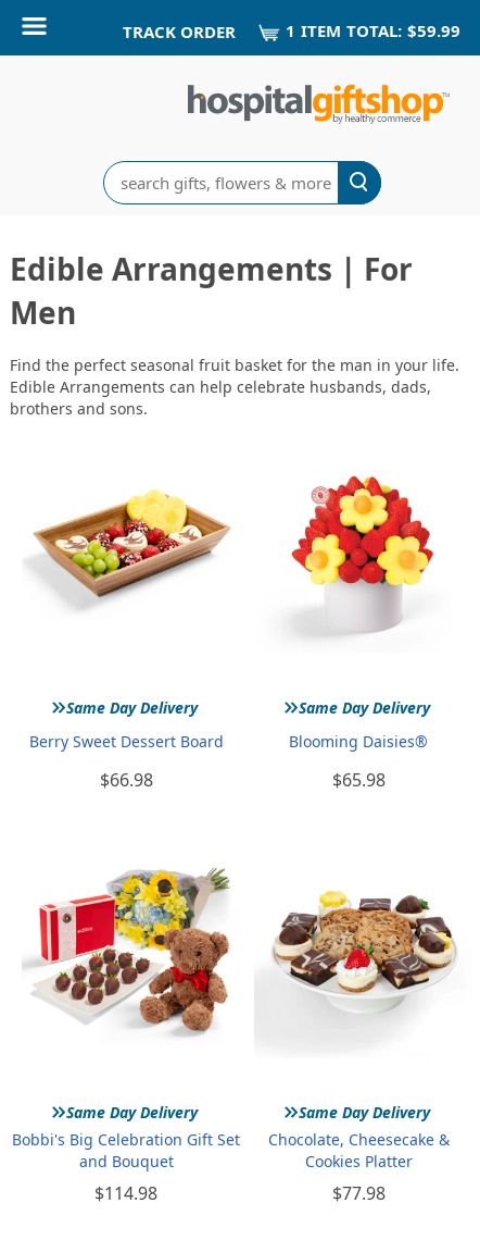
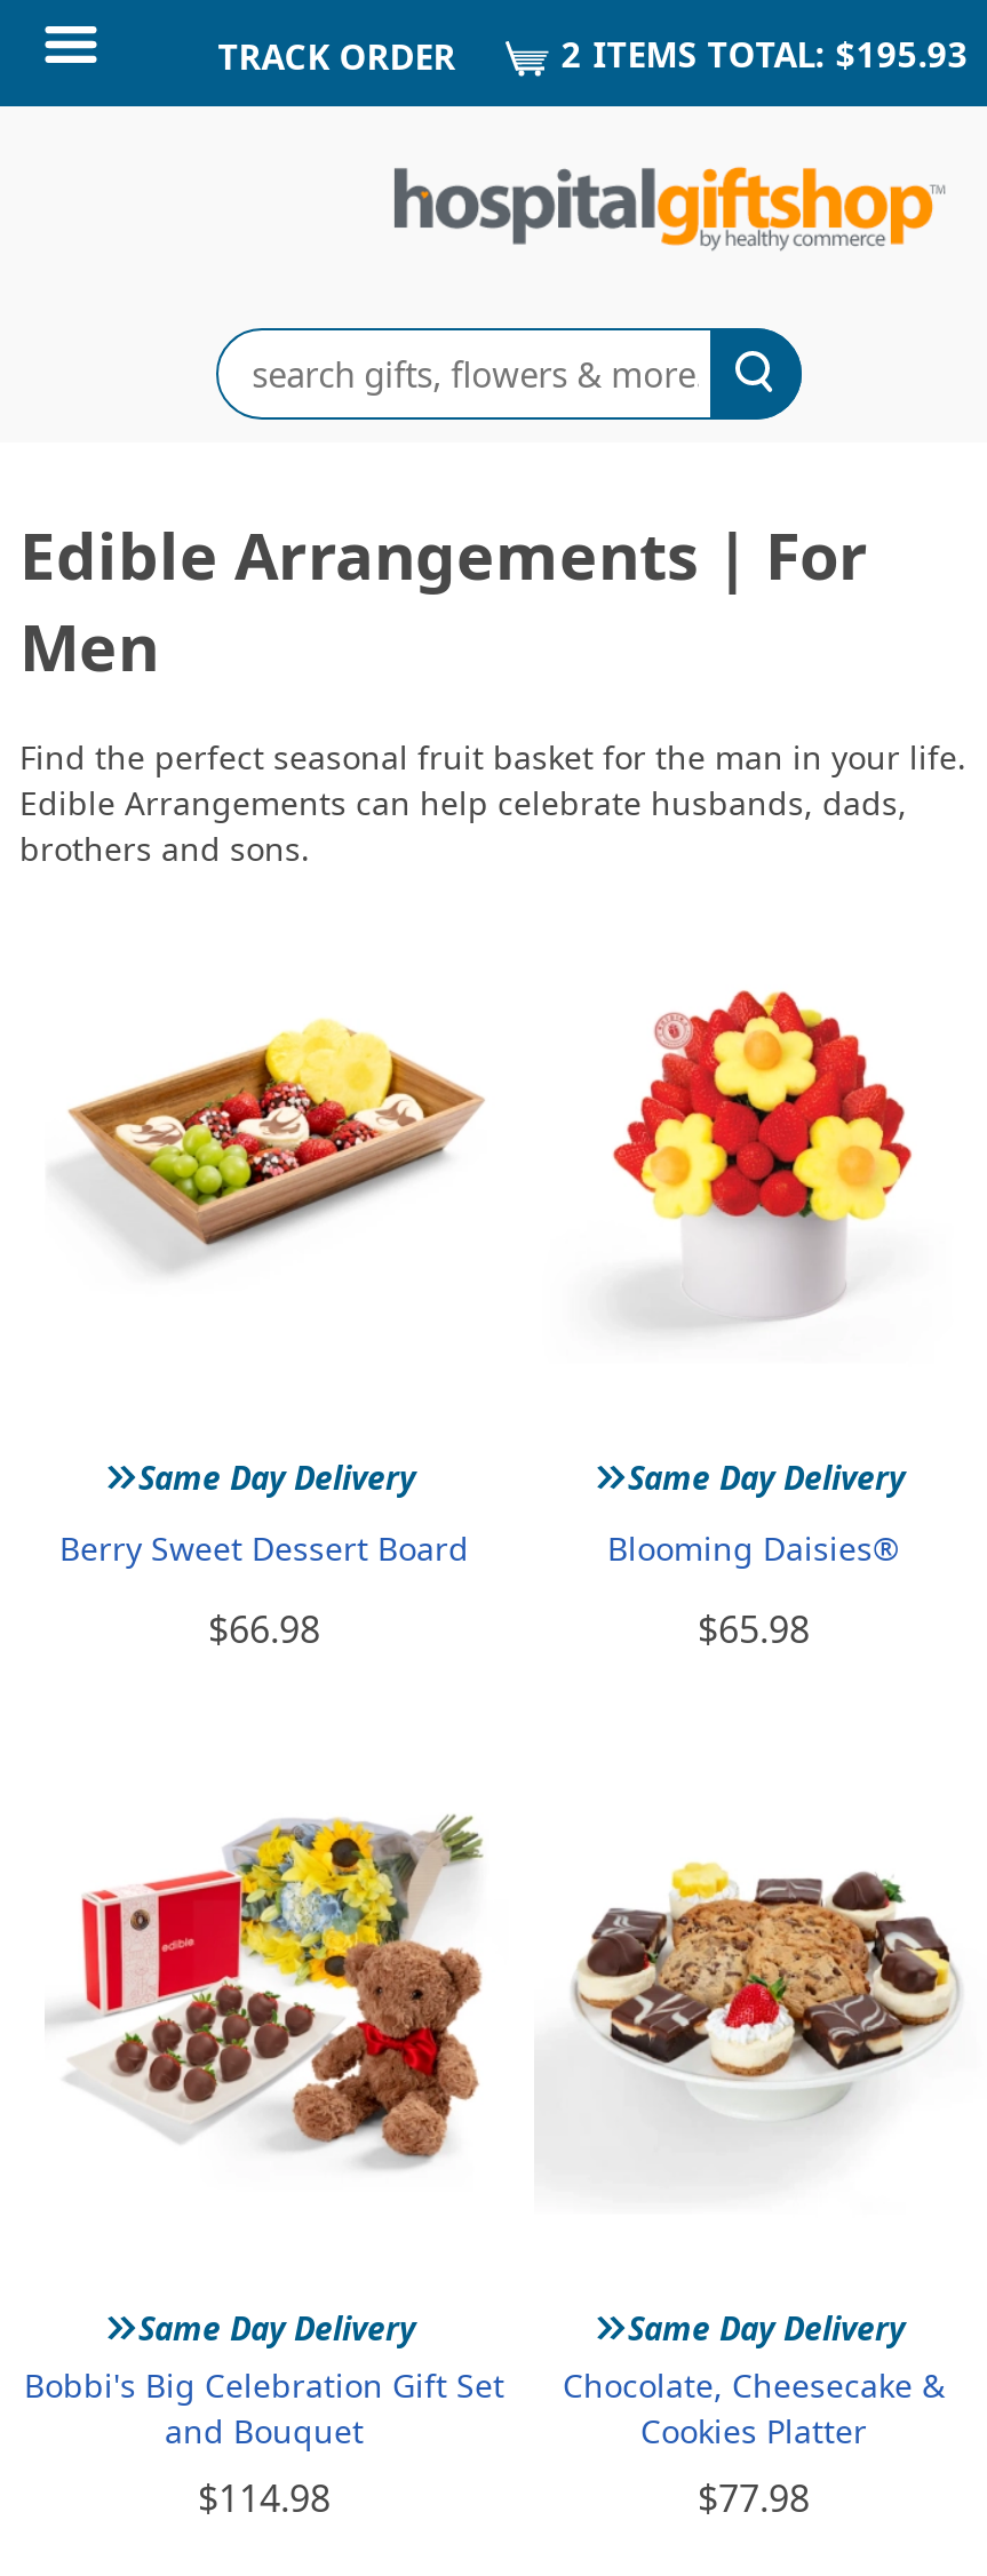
[285,20,460,41] 1 ITEM TOTAL: $59.99 -> [561,31,968,77] 2 ITEMS TOTAL: $195.93

